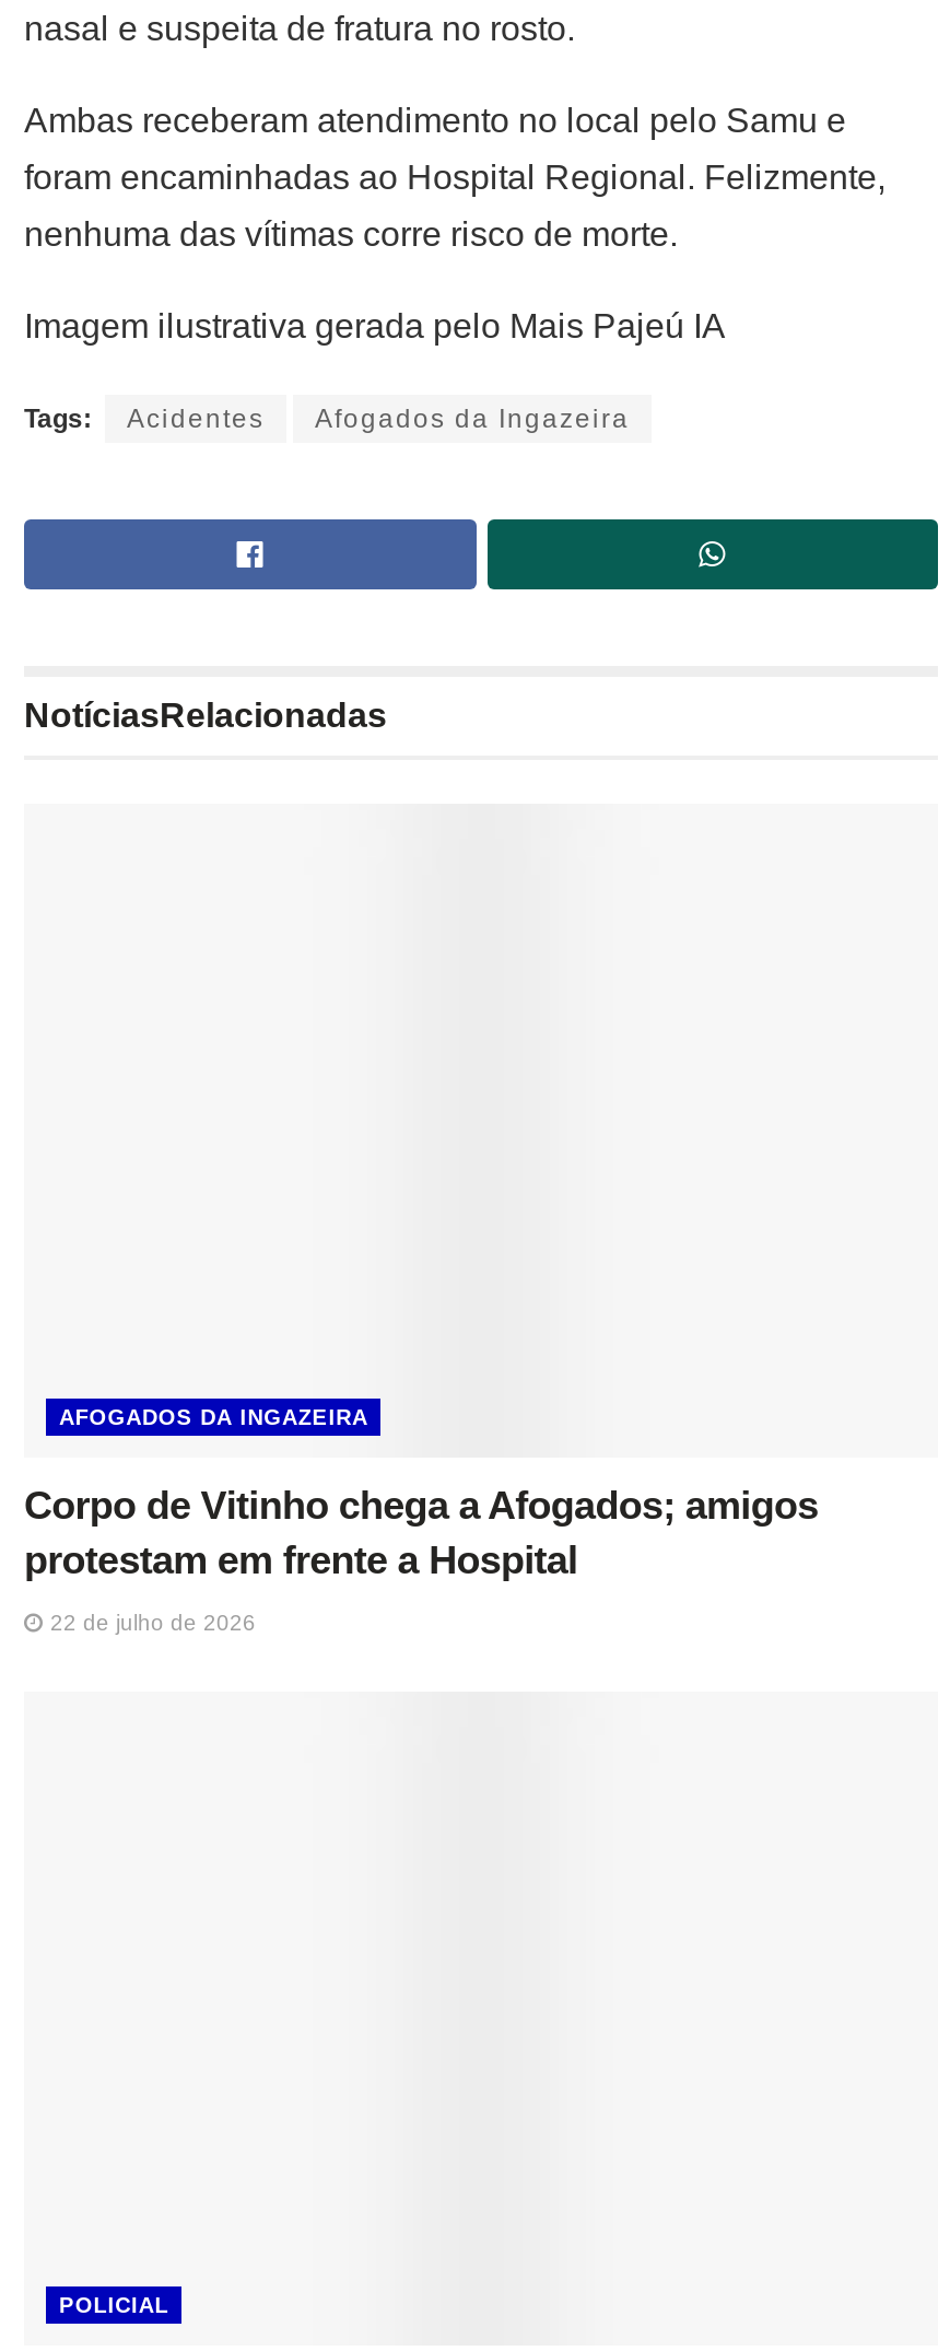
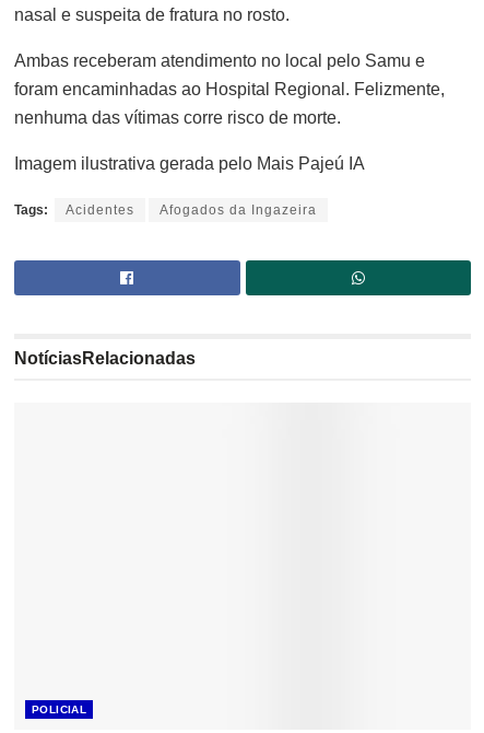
[24,1404,818,1634] AFOGADOS DA INGAZEIRA | Corpo de Vitinho chega a Afogados; amigos | protestam em frente a Hospital | 22 de julho de 2026 -> none

